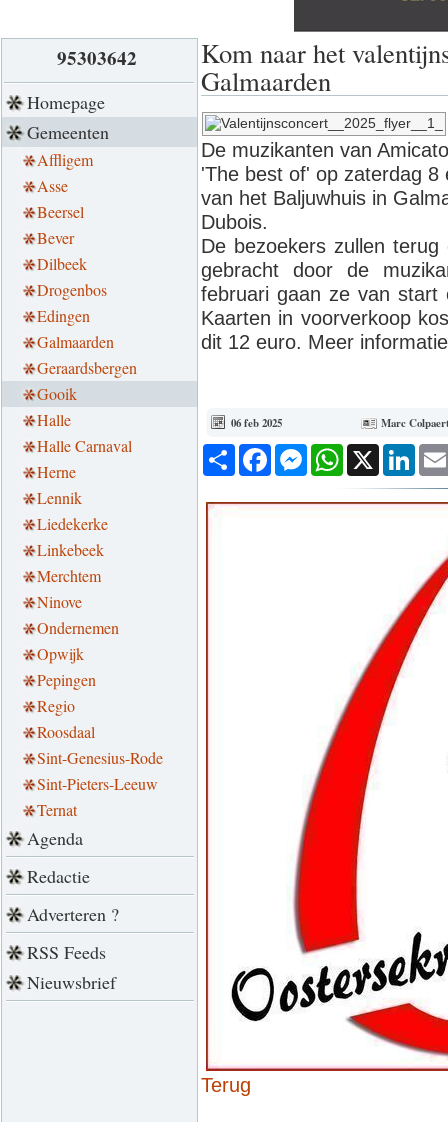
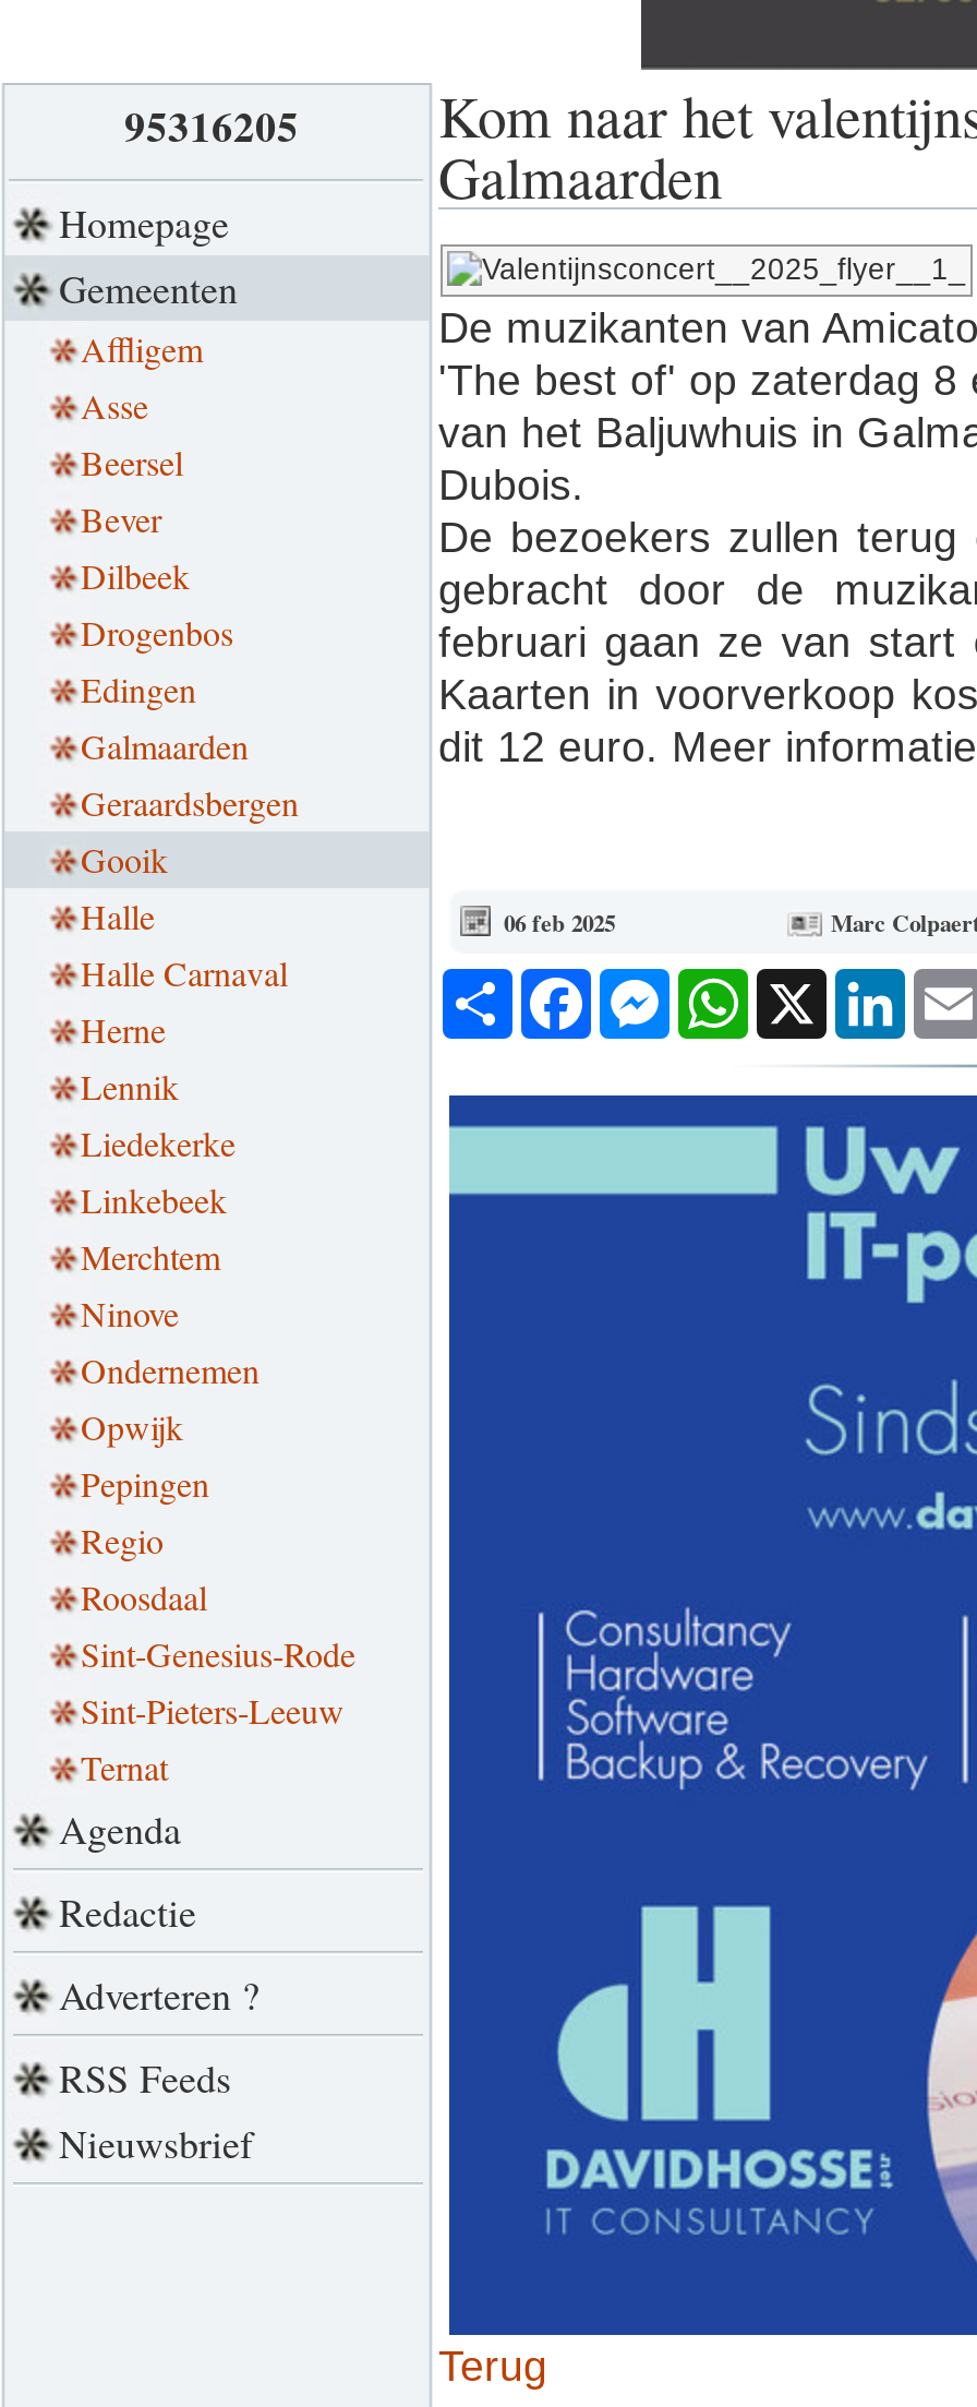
[57,44,137,71] 95303642 -> [124,96,299,155] 95316205
[205,501,445,1072] [image] -> [447,1093,970,2337] [image]

